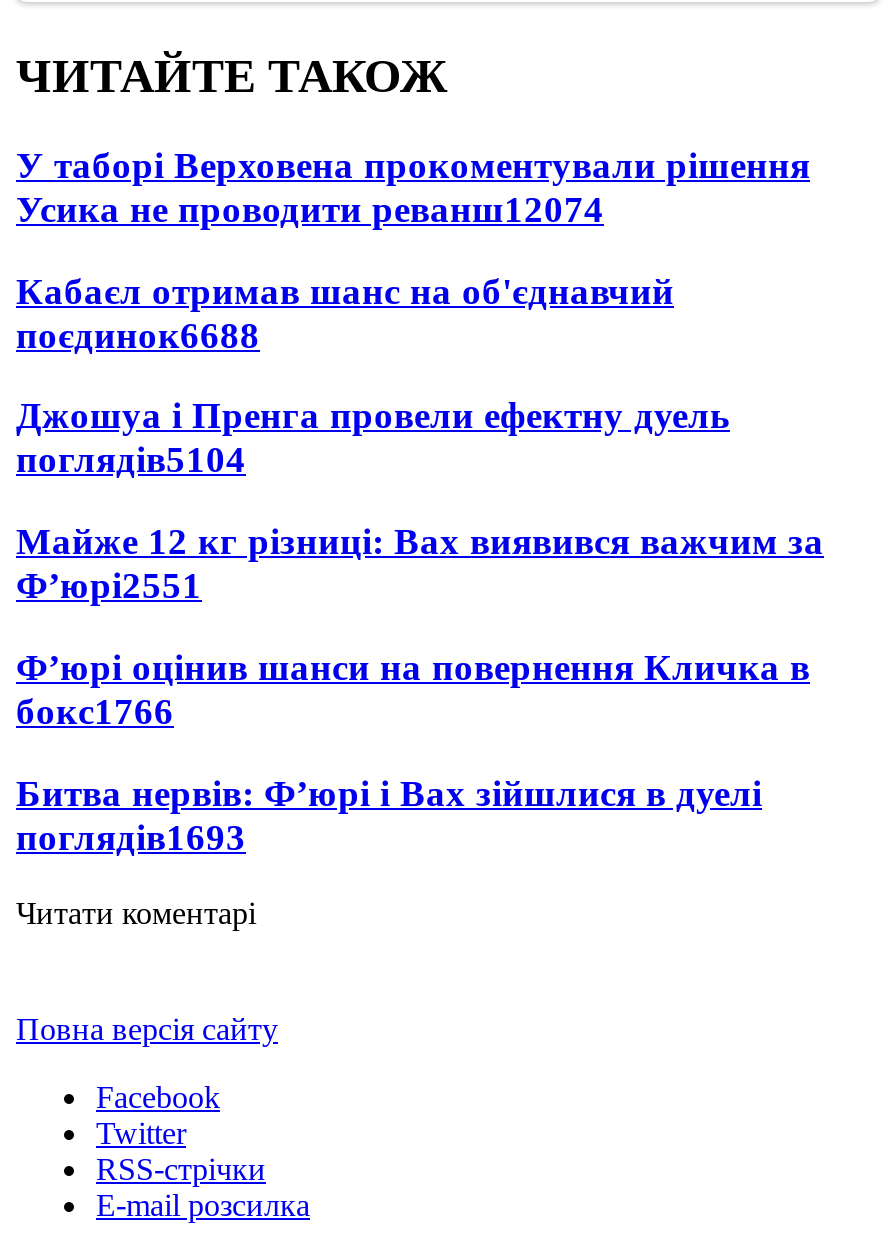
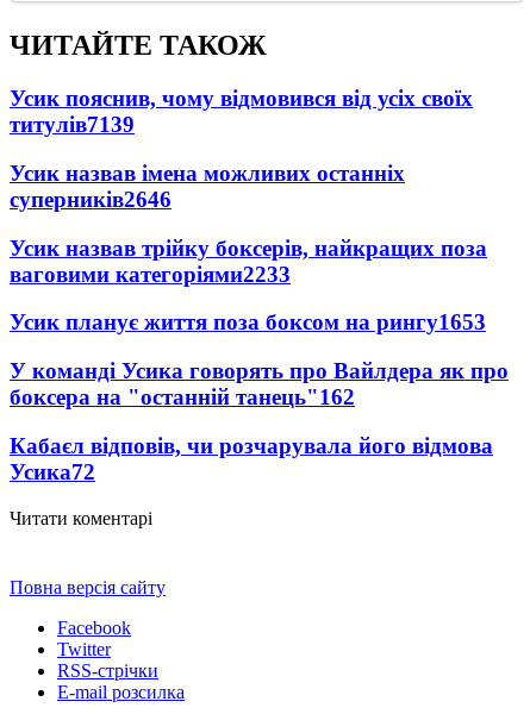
[16,144,810,230] У таборі Верховена прокоментували рішення | Усика не проводити реванш12074 -> [10,86,473,137] Усик пояснив, чому відмовився від усіх своїх | титулів7139
[16,270,674,356] Кабаєл отримав шанс на об'єднавчий | поєдинок6688 -> [10,161,405,212] Усик назвав імена можливих останніх | суперників2646
[16,395,730,481] Джошуа і Пренга провели ефектну дуель | поглядів5104 -> [10,235,487,286] Усик назвав трійку боксерів, найкращих поза | ваговими категоріями2233
[16,521,824,607] Майже 12 кг різниці: Вах виявився важчим за | Ф’юрі2551 -> [10,310,486,335] Усик планує життя поза боксом на рингу1653
[16,646,810,732] Ф’юрі оцінив шанси на повернення Кличка в | бокс1766 -> [10,358,509,409] У команді Усика говорять про Вайлдера як про | боксера на "останній танець"162
[16,772,762,858] Битва нервів: Ф’юрі і Вах зійшлися в дуелі | поглядів1693 -> [10,433,493,484] Кабаєл відповів, чи розчарувала його відмова | Усика72

